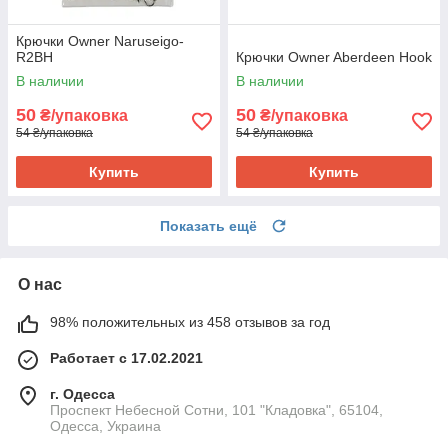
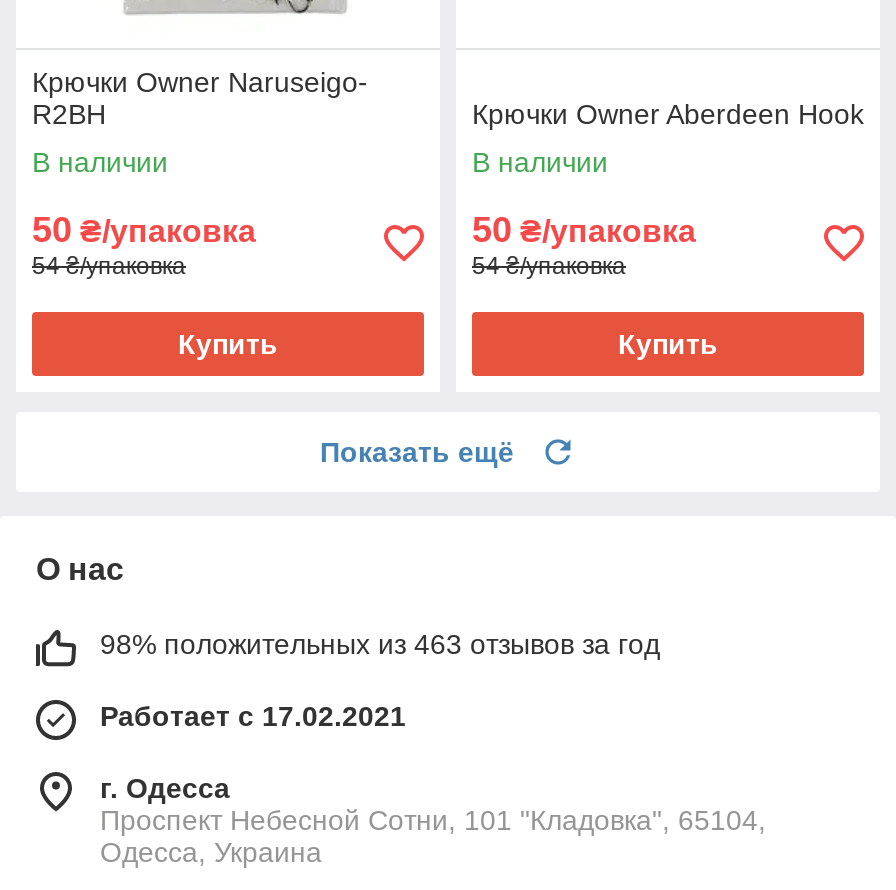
[50,314,330,330] 98% положительных из 458 отзывов за год -> [100,628,660,660] 98% положительных из 463 отзывов за год

